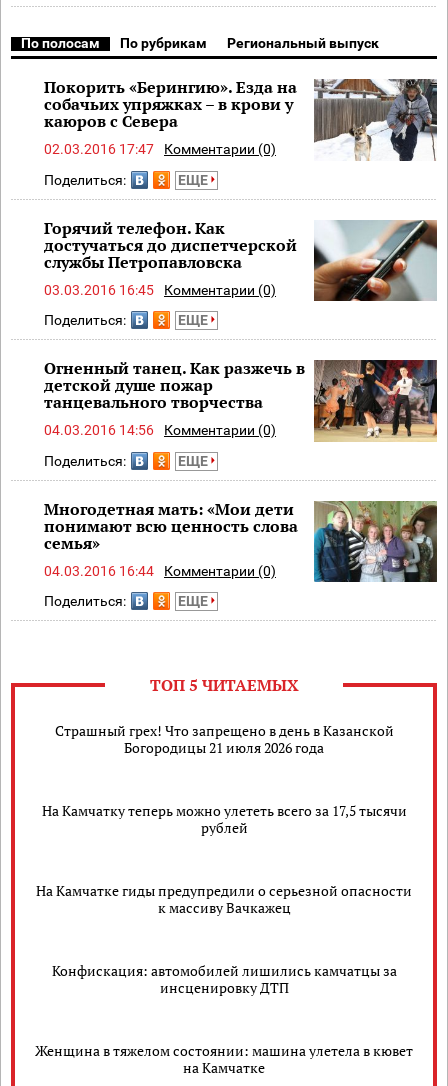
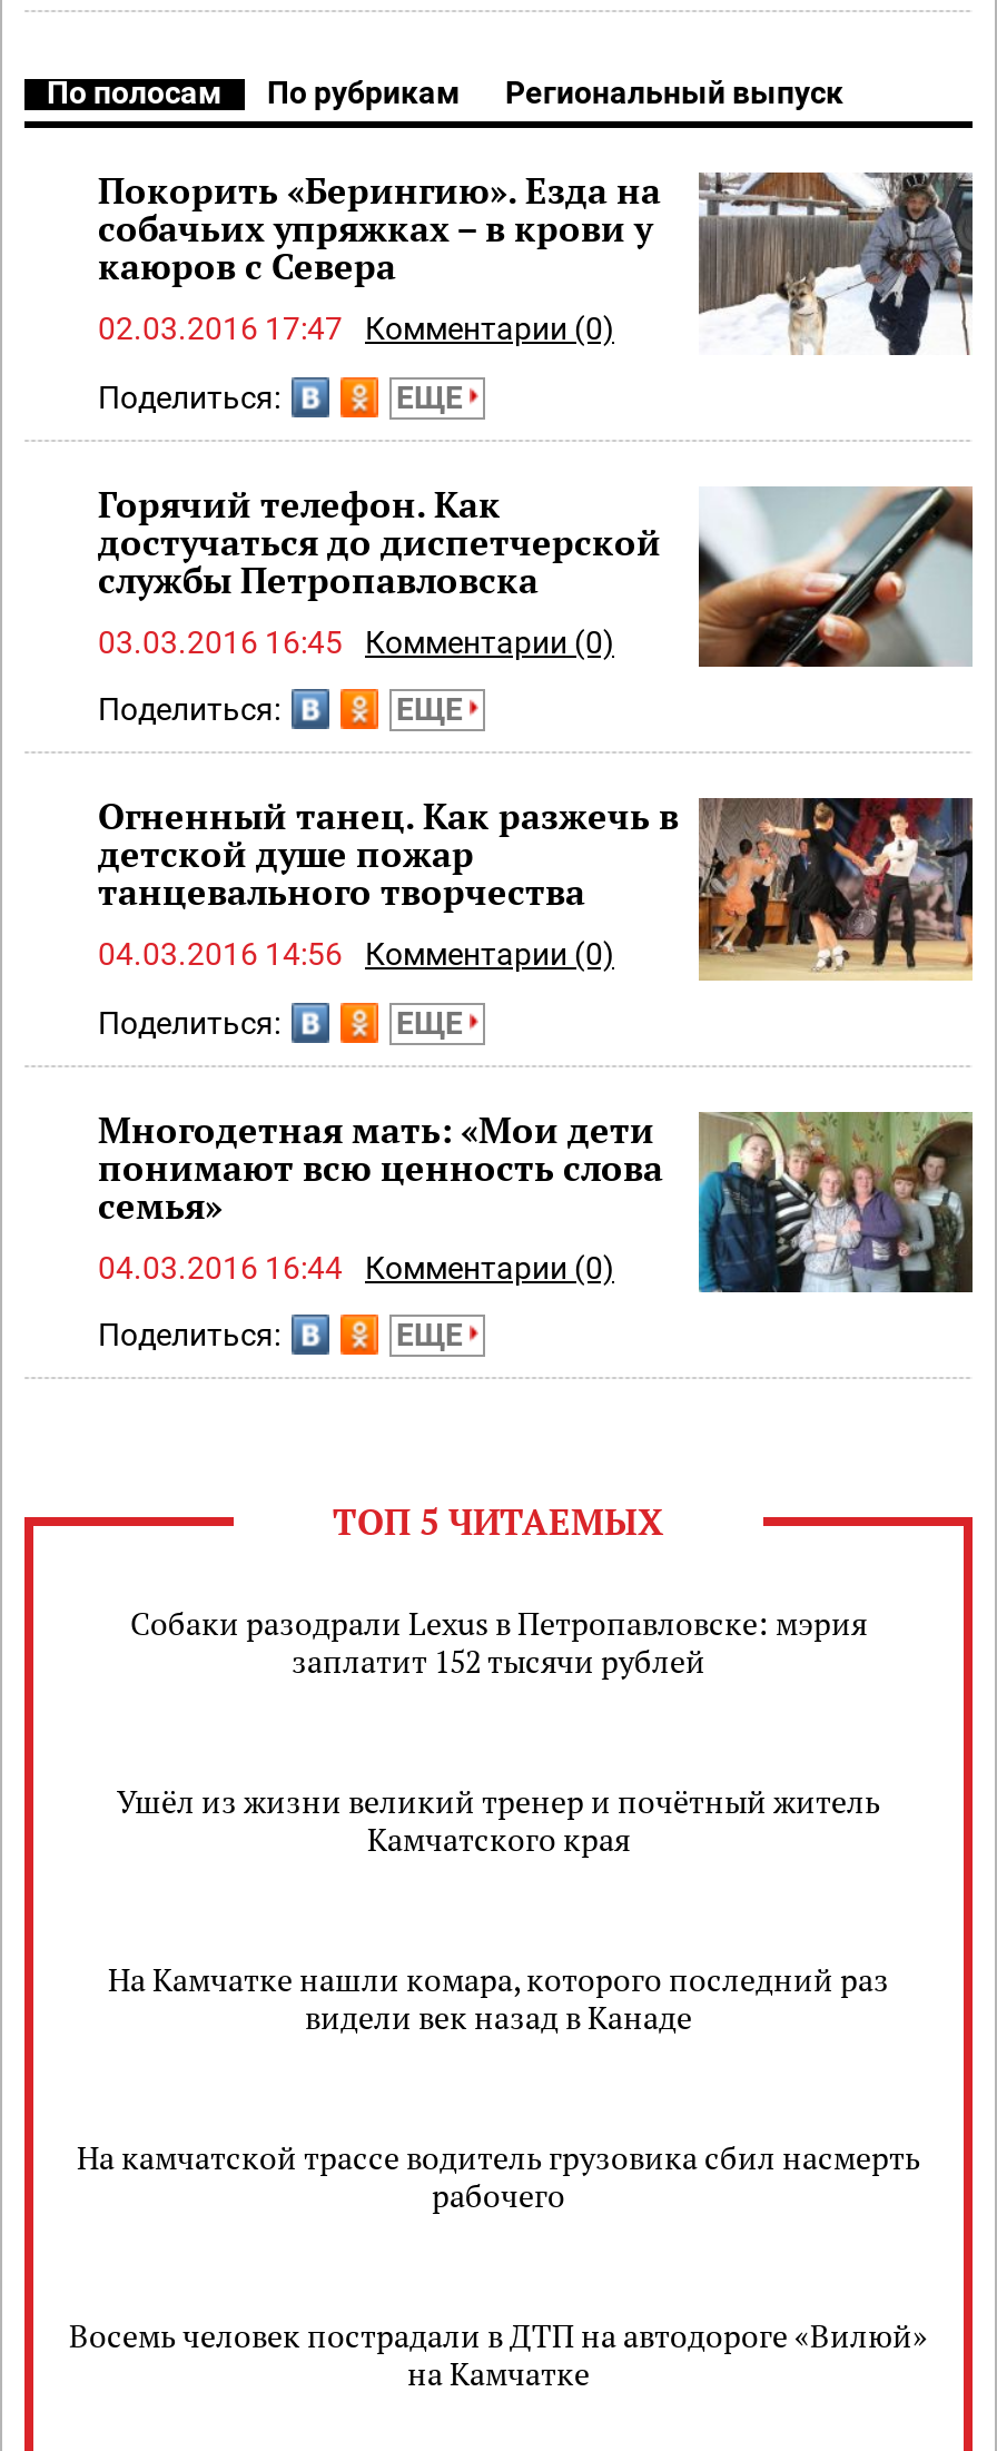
[54,721,393,757] Страшный грех! Что запрещено в день в Казанской | Богородицы 21 июля 2026 года -> [130,1602,867,1682] Собаки разодрали Lexus в Петропавловске: мэрия | заплатит 152 тысячи рублей
[41,801,406,837] На Камчатку теперь можно улететь всего за 17,5 тысячи | рублей -> [117,1780,880,1860] Ушёл из жизни великий тренер и почётный житель | Камчатского края
[36,881,412,917] На Камчатке гиды предупредили о серьезной опасности | к массиву Вачкажец -> [108,1958,889,2038] На Камчатке нашли комара, которого последний раз | видели век назад в Канаде
[51,961,396,997] Конфискация: автомобилей лишились камчатцы за | инсценировку ДТП -> [77,2136,920,2216] На камчатской трассе водитель грузовика сбил насмерть | рабочего
[35,1041,413,1060] Женщина в тяжелом состоянии: машина улетела в кювет -> [69,2314,928,2357] Восемь человек пострадали в ДТП на автодороге «Вилюй»

